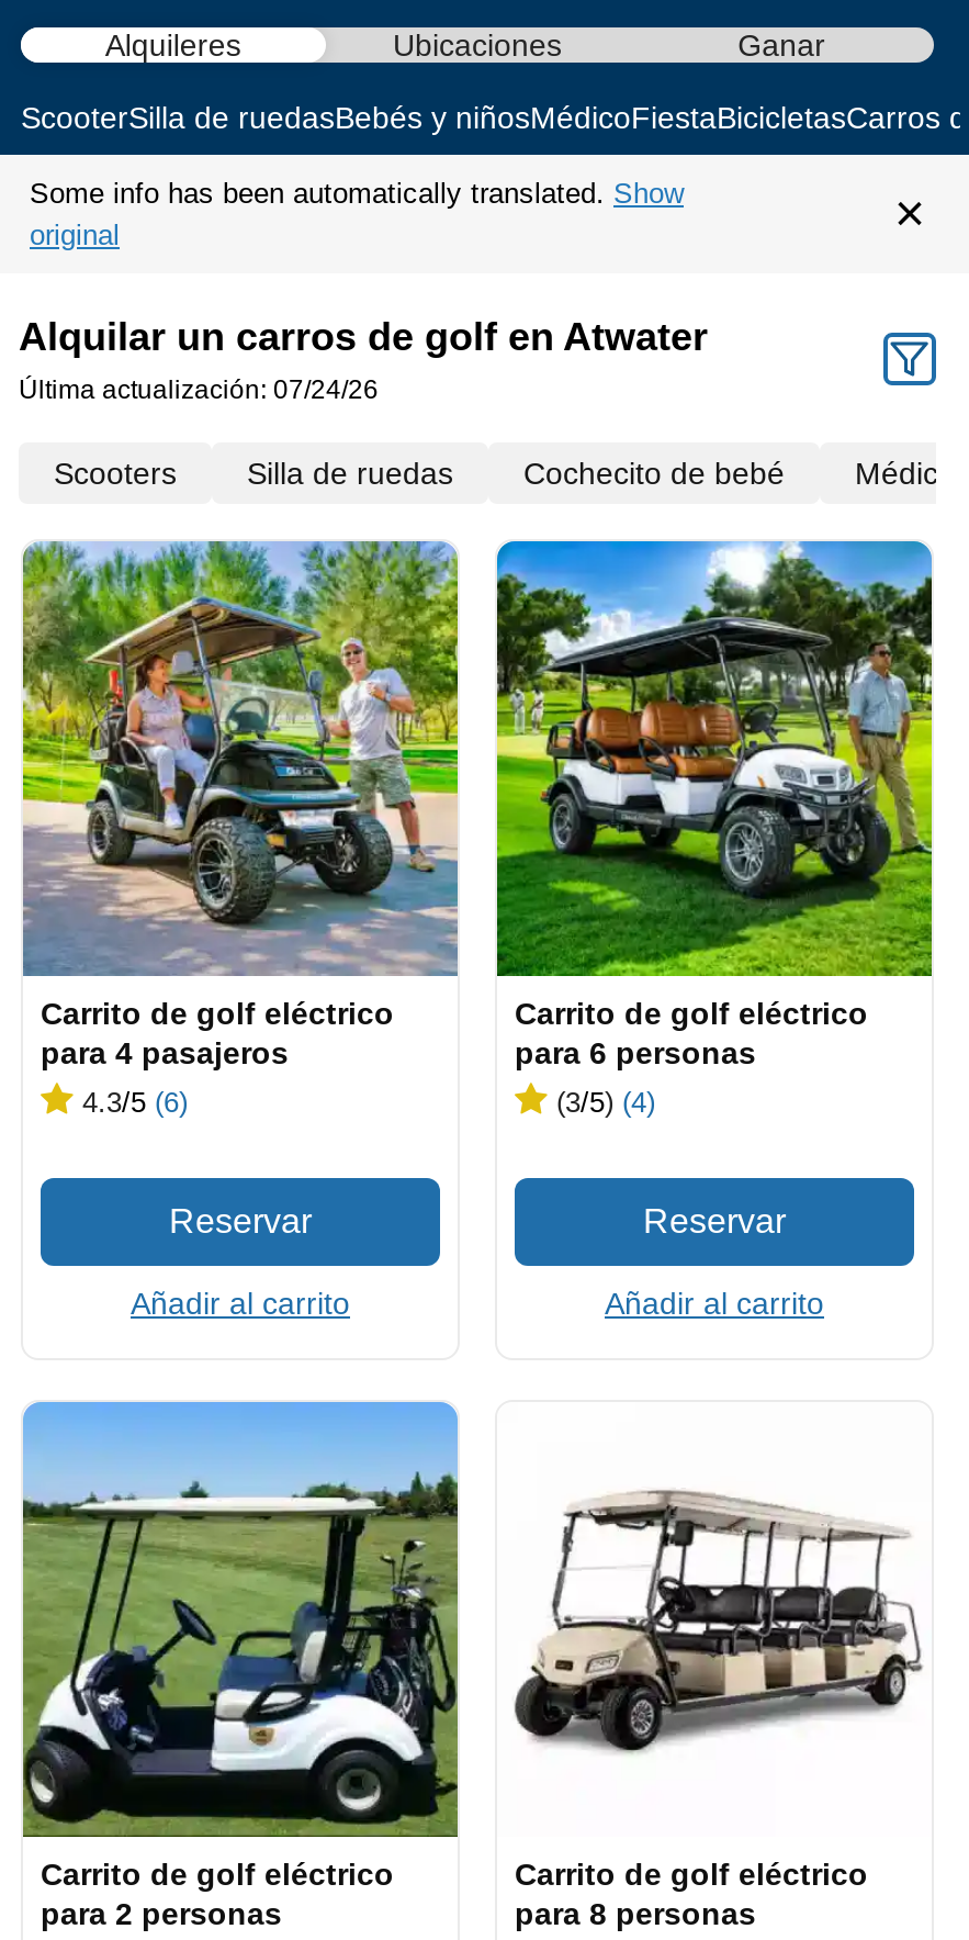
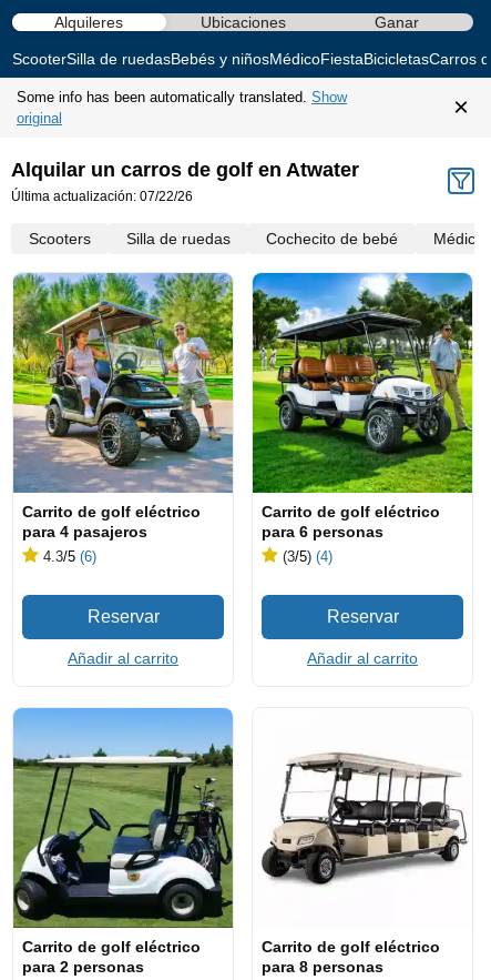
[19,374,379,405] Última actualización: 07/24/26 -> [11,189,193,204] Última actualización: 07/22/26

